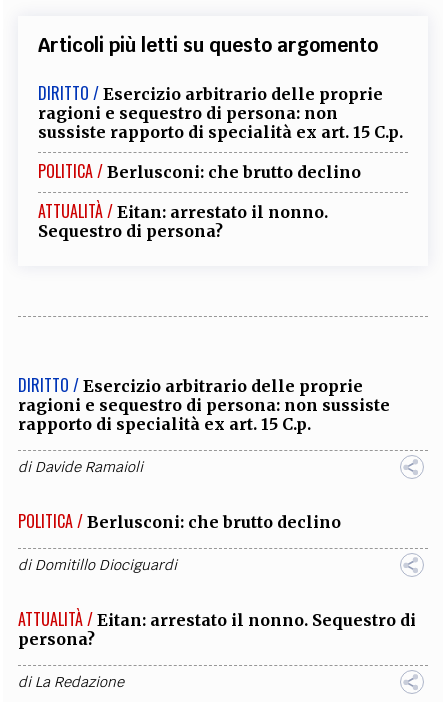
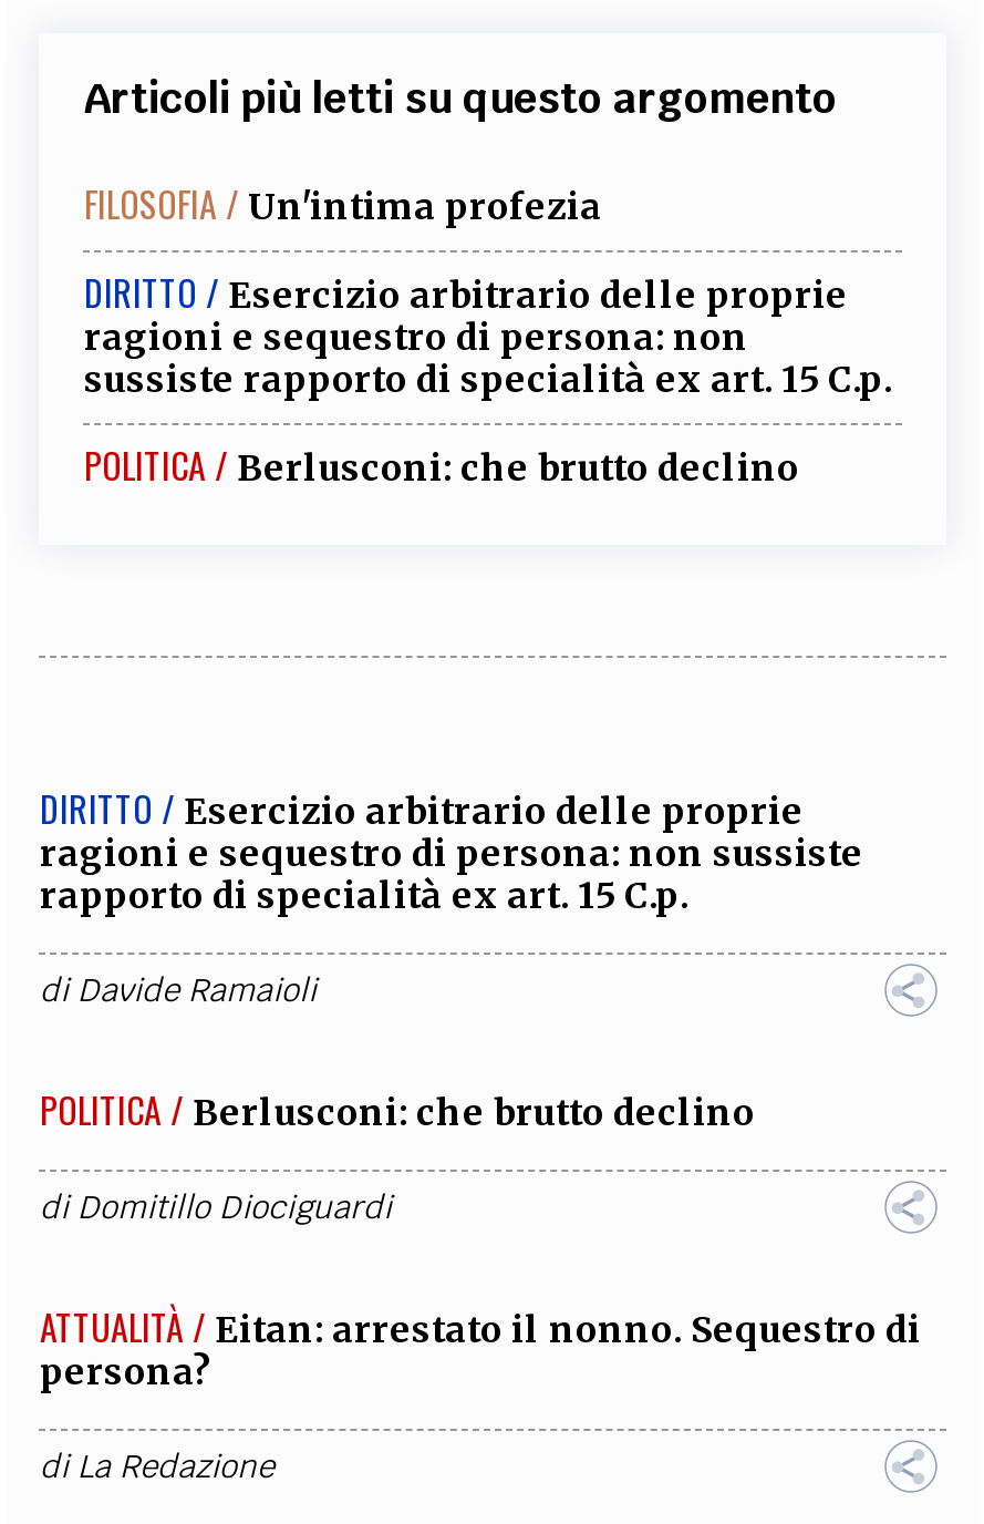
none -> [84,178,602,231] FILOSOFIA / Un'intima profezia
moved [38,81,403,183] -> [84,267,892,493]: DIRITTO / Esercizio arbitrario delle proprie | ragioni e sequestro di persona: non | sussiste rapporto di specialità ex art. 15 C.p. | POLITICA / Berlusconi: che brutto declino
[38,199,328,241] ATTUALITÀ / Eitan: arrestato il nonno. | Sequestro di persona? -> none

